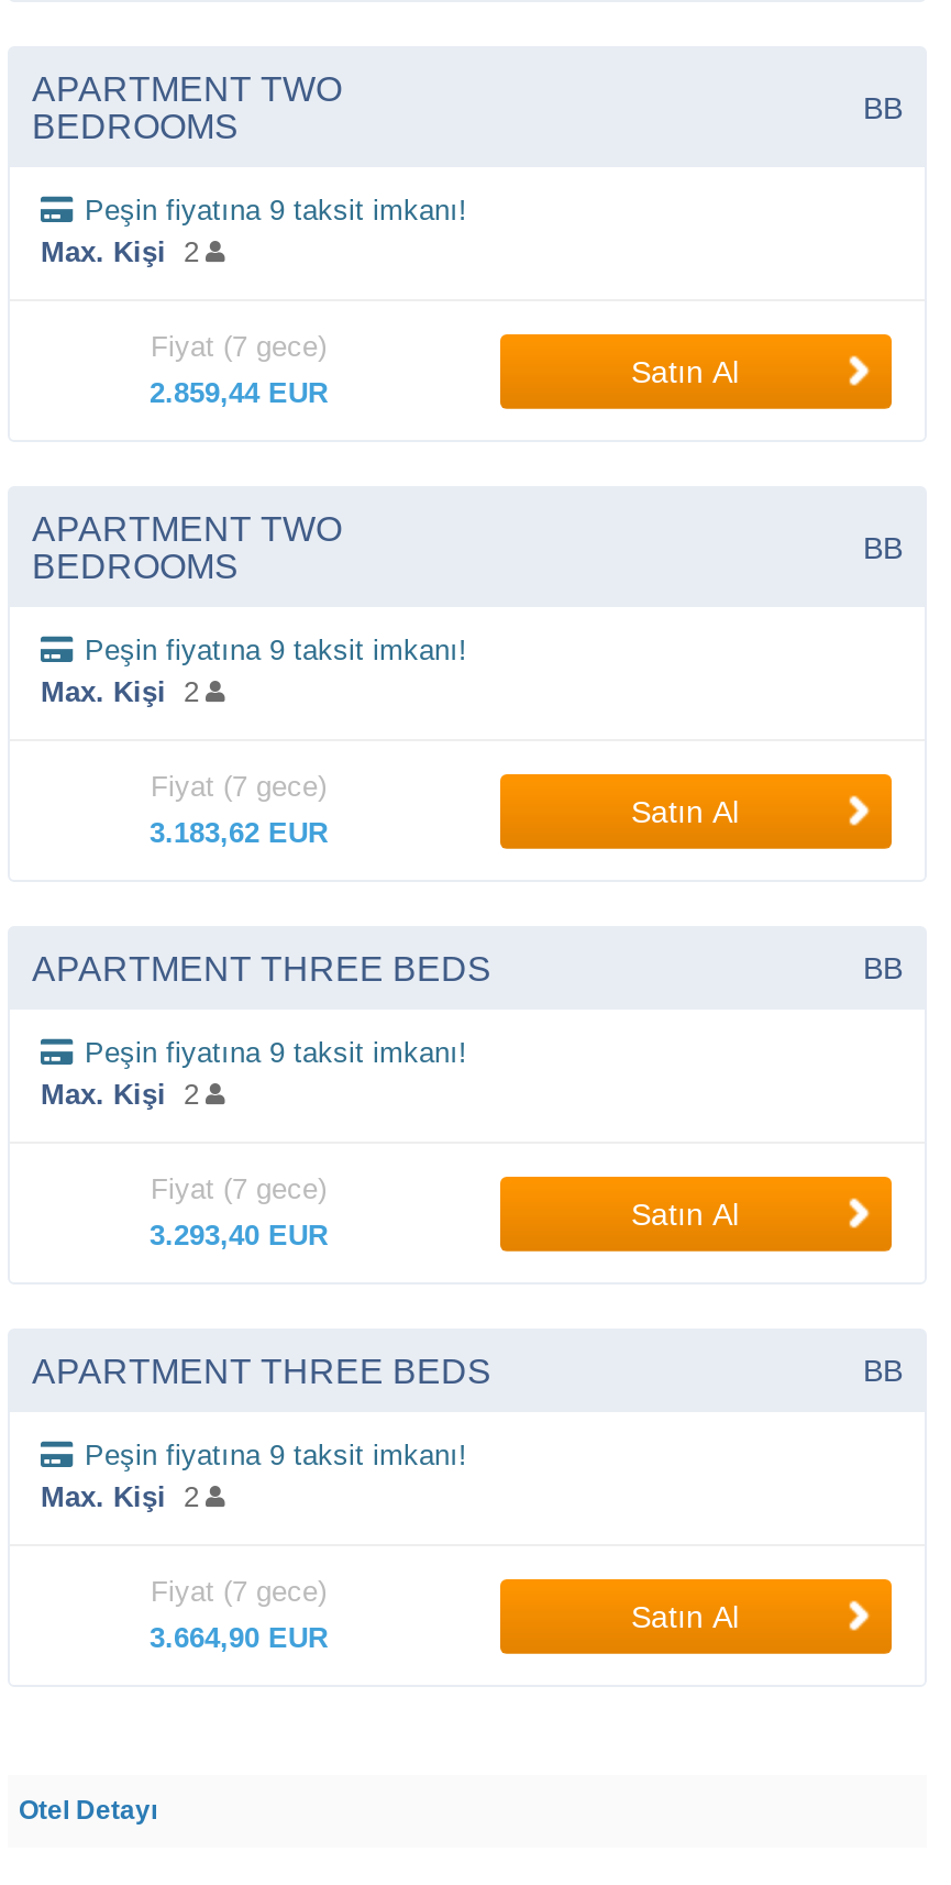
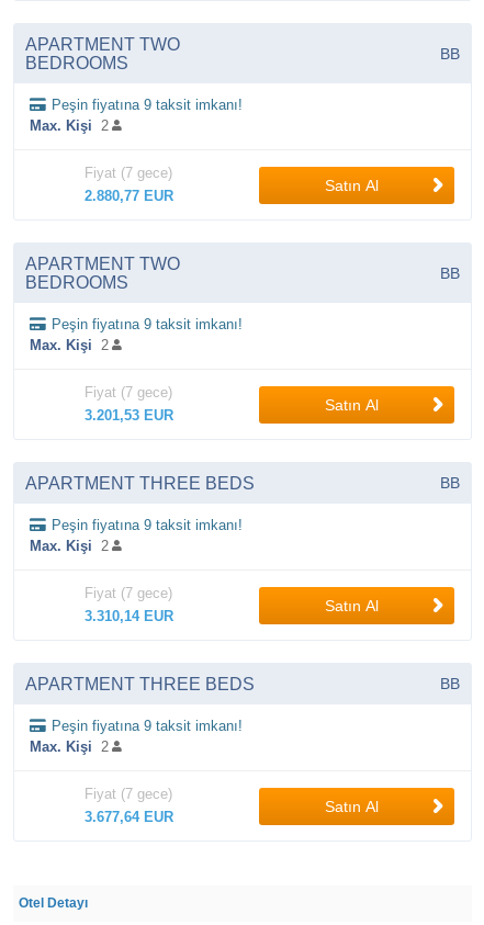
[150,376,328,409] 2.859,44 EUR -> [84,188,173,204] 2.880,77 EUR
[150,816,328,849] 3.183,62 EUR -> [84,407,173,424] 3.201,53 EUR
[150,1219,328,1252] 3.293,40 EUR -> [84,608,173,624] 3.310,14 EUR
[150,1621,328,1654] 3.664,90 EUR -> [84,809,173,825] 3.677,64 EUR

